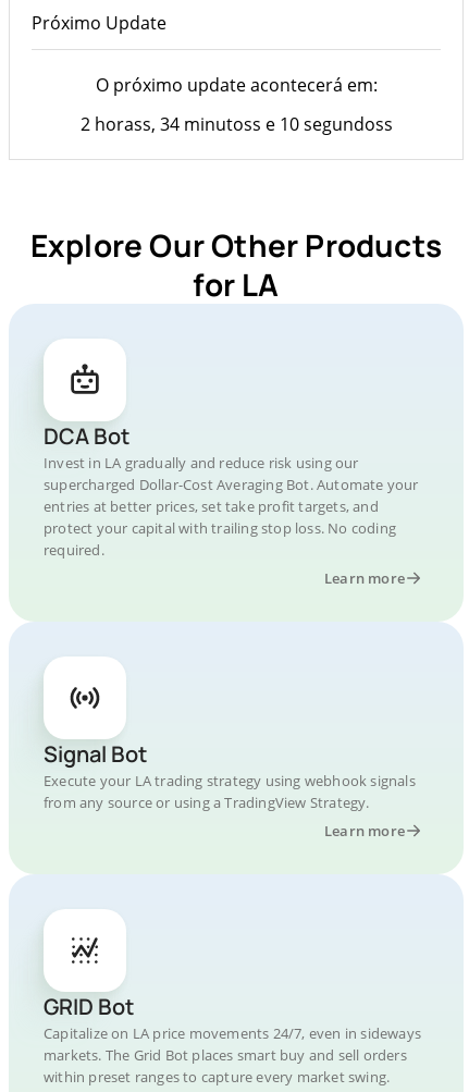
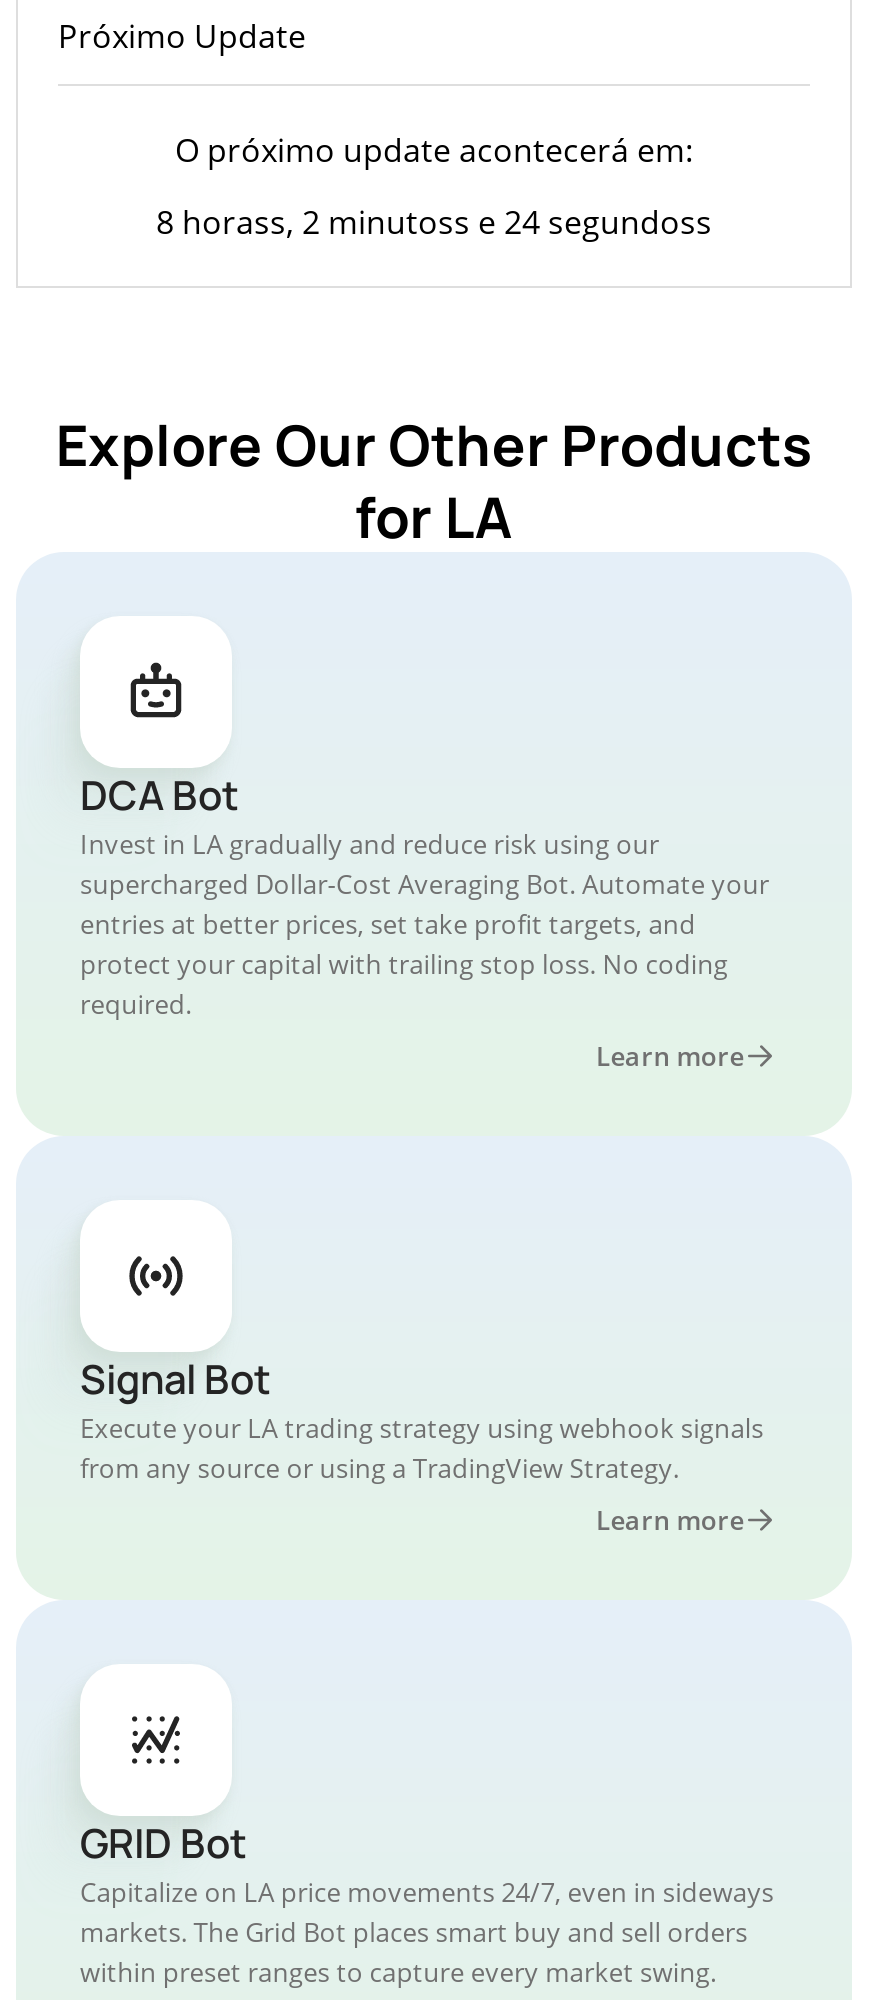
[80,112,392,136] 2 horass, 34 minutoss e 10 segundoss -> [156,200,712,244] 8 horass, 2 minutoss e 24 segundoss

